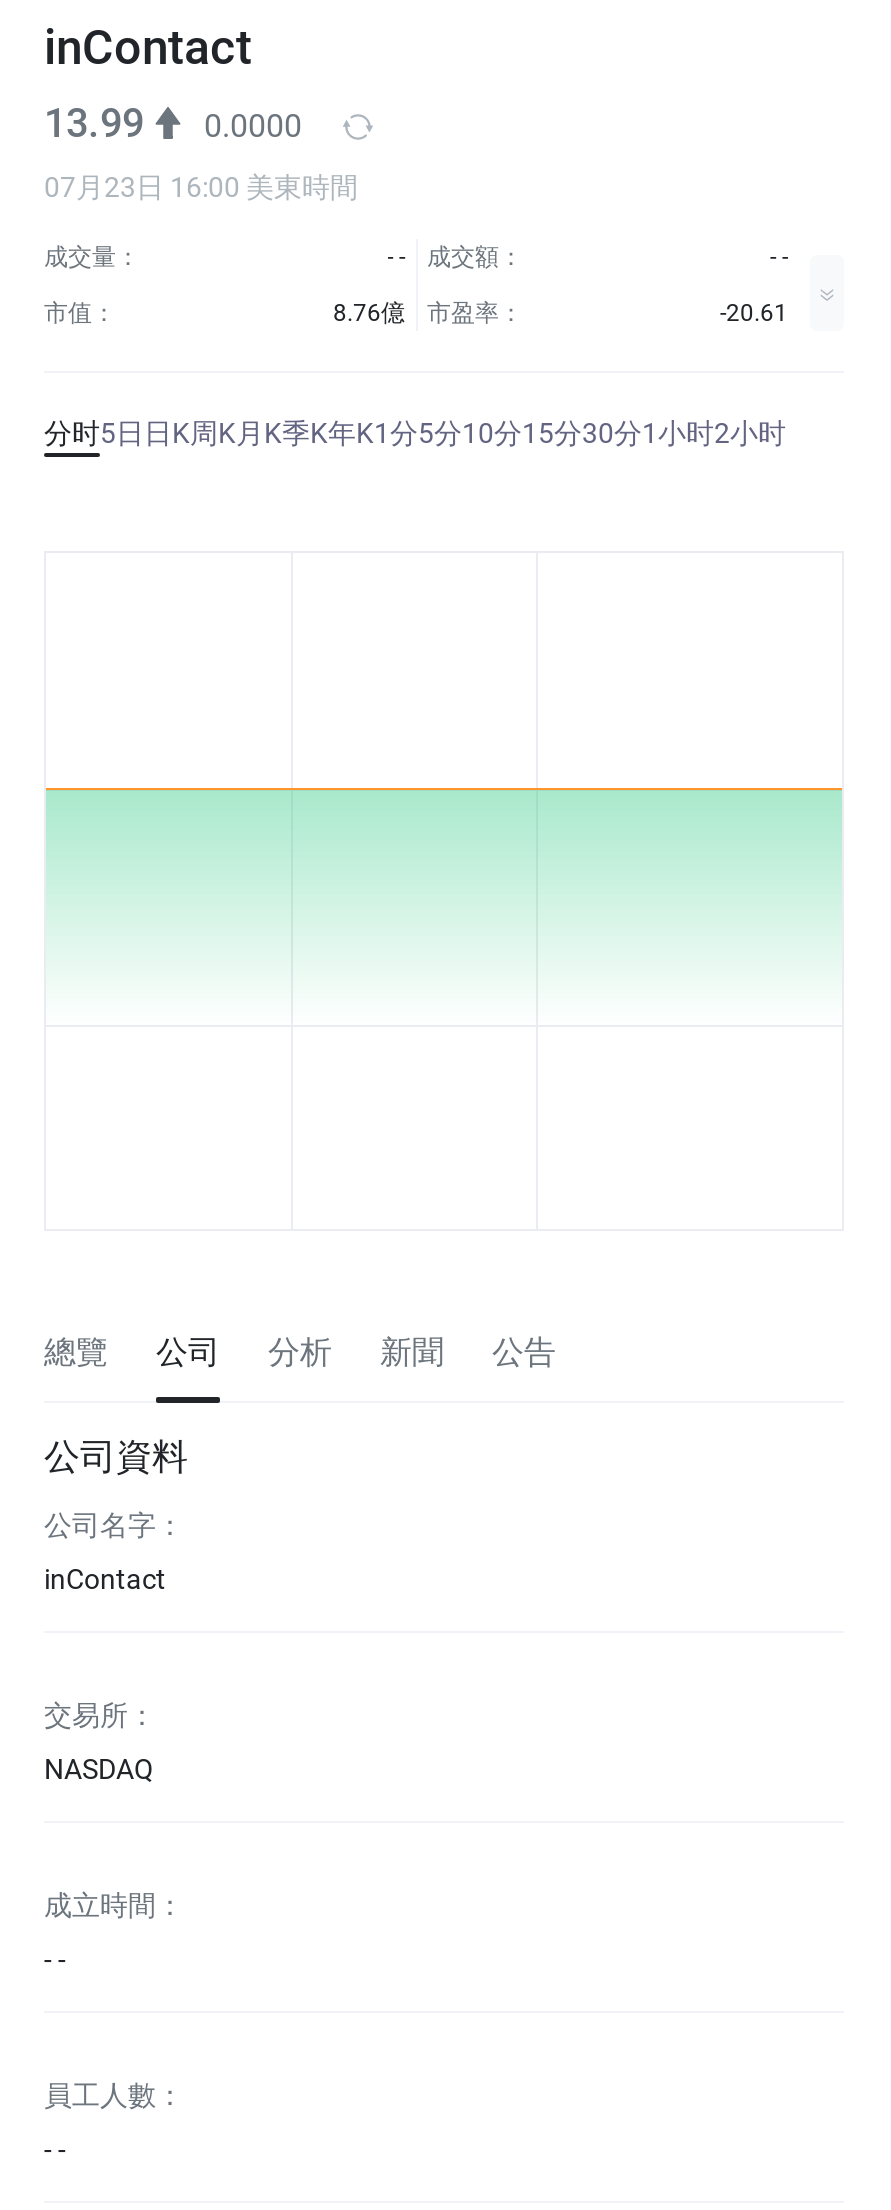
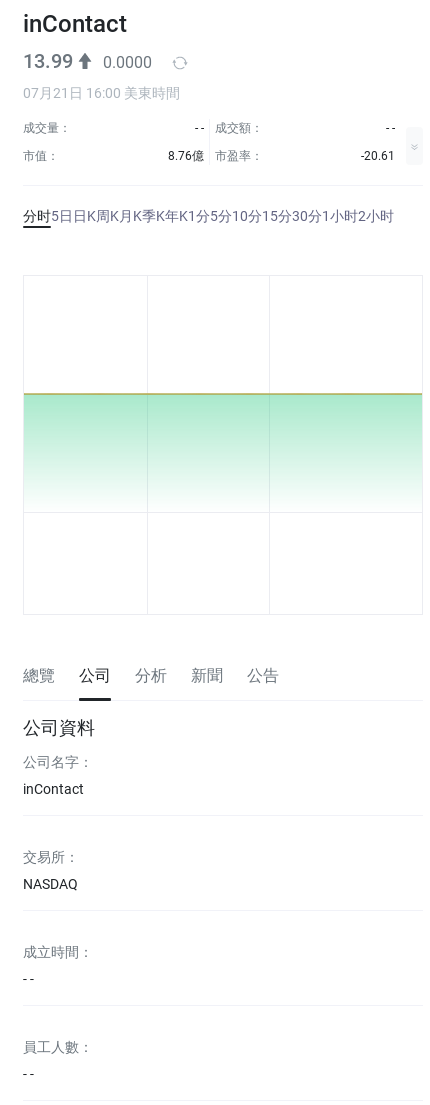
[44,170,358,202] 07月23日 16:00 美東時間 -> [23,85,180,101] 07月21日 16:00 美東時間

